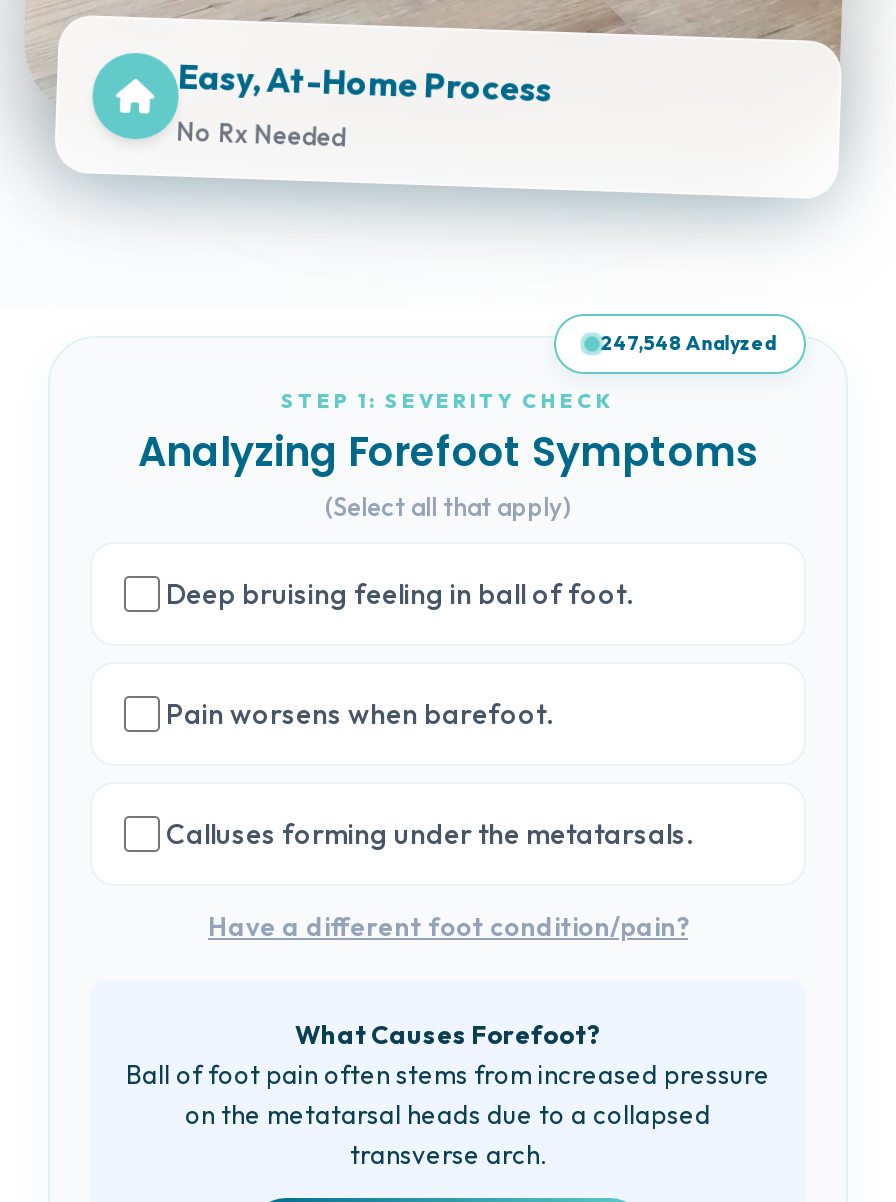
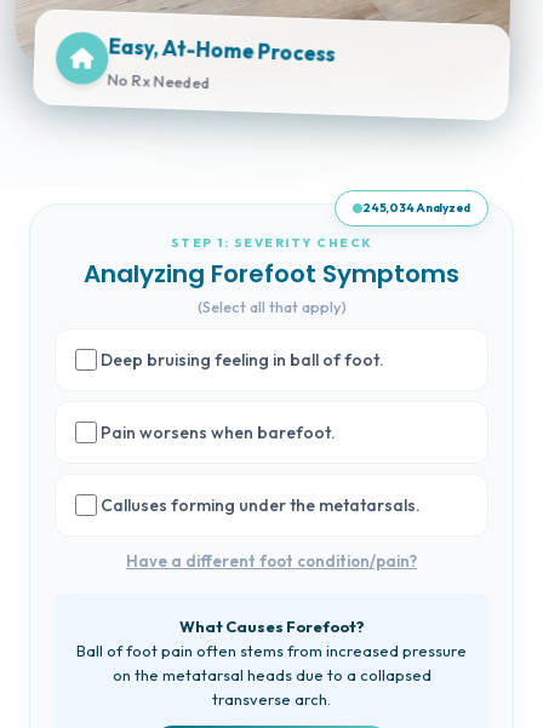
[600,329,776,355] 247,548 Analyzed -> [362,200,470,215] 245,034 Analyzed

